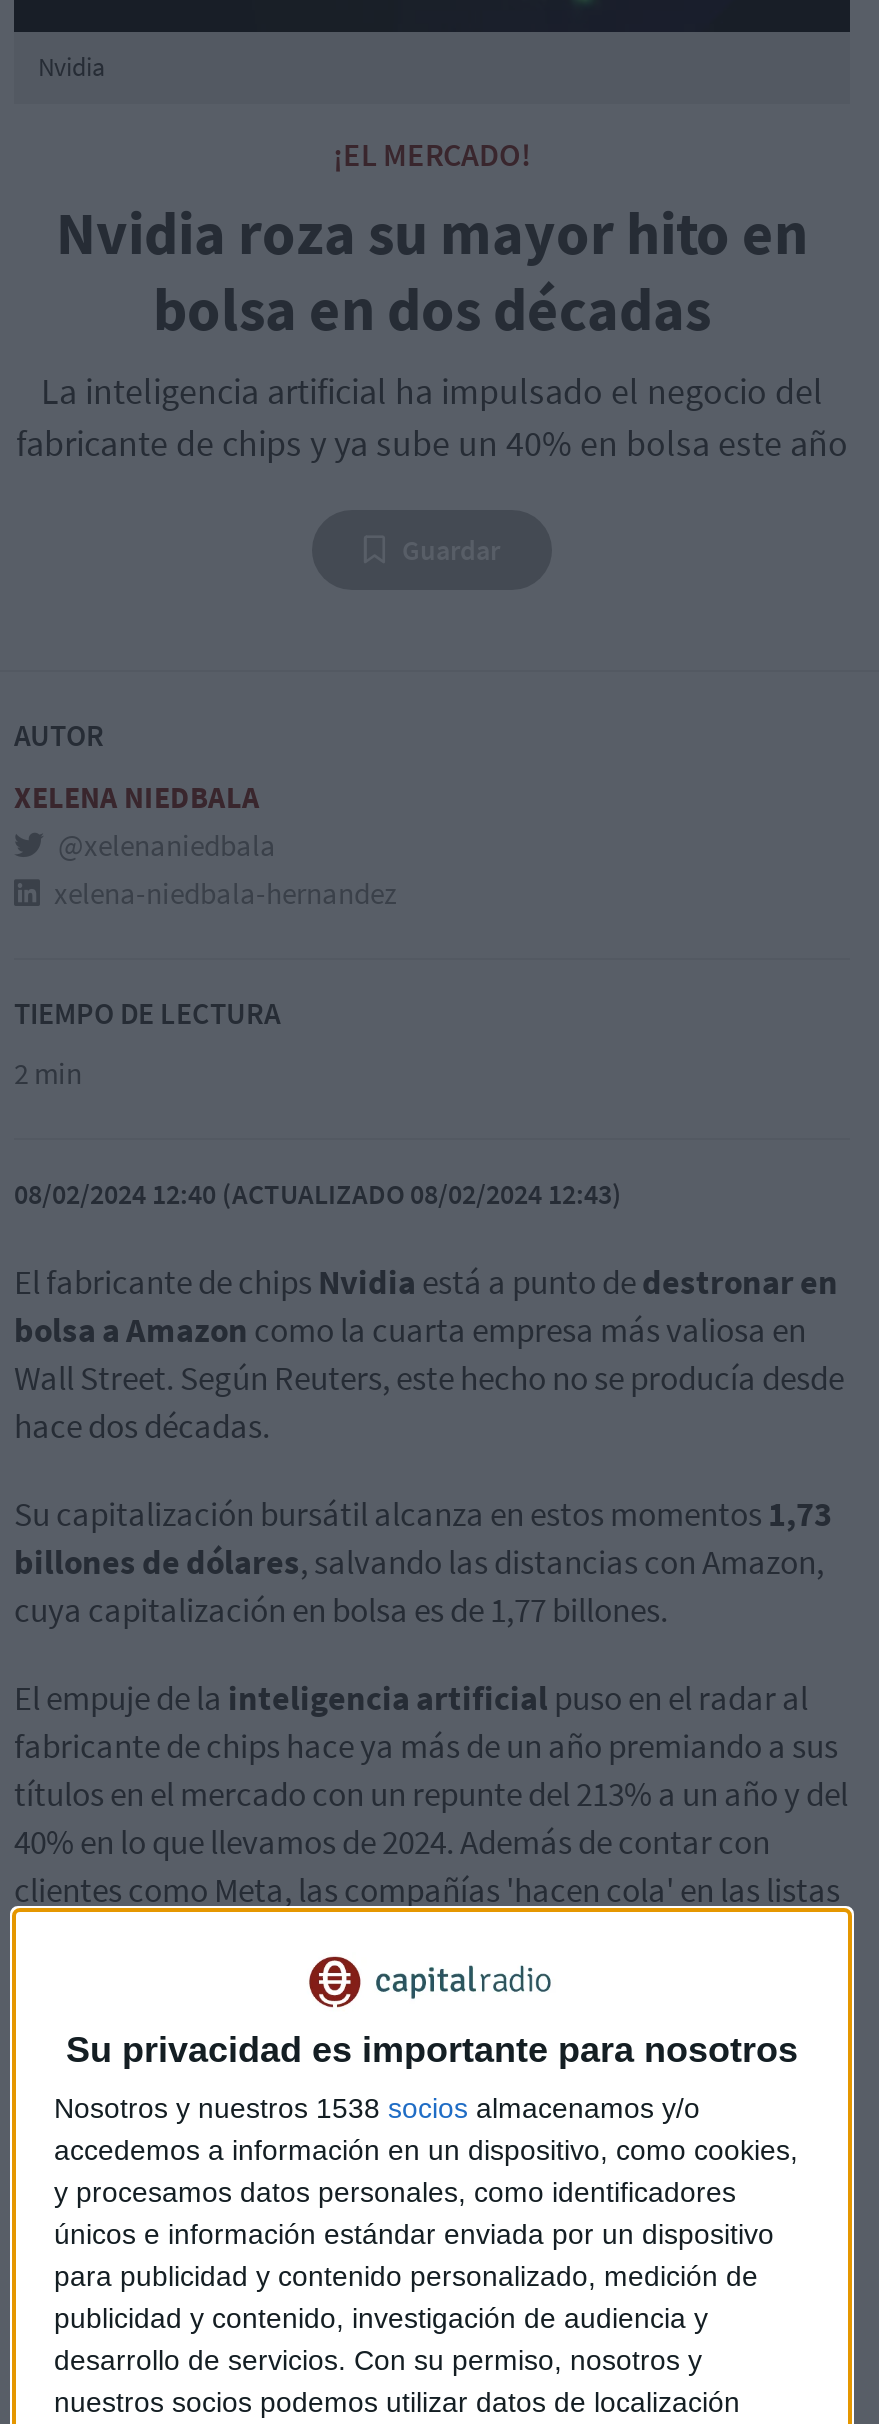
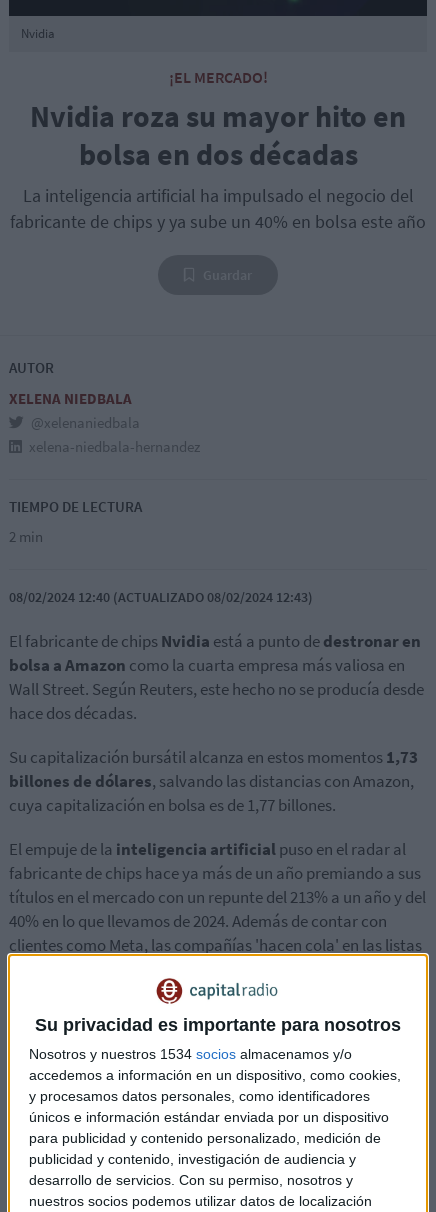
[54,2092,700,2124] Nosotros y nuestros 1538 socios almacenamos y/o -> [29,1046,352,1062] Nosotros y nuestros 1534 socios almacenamos y/o

